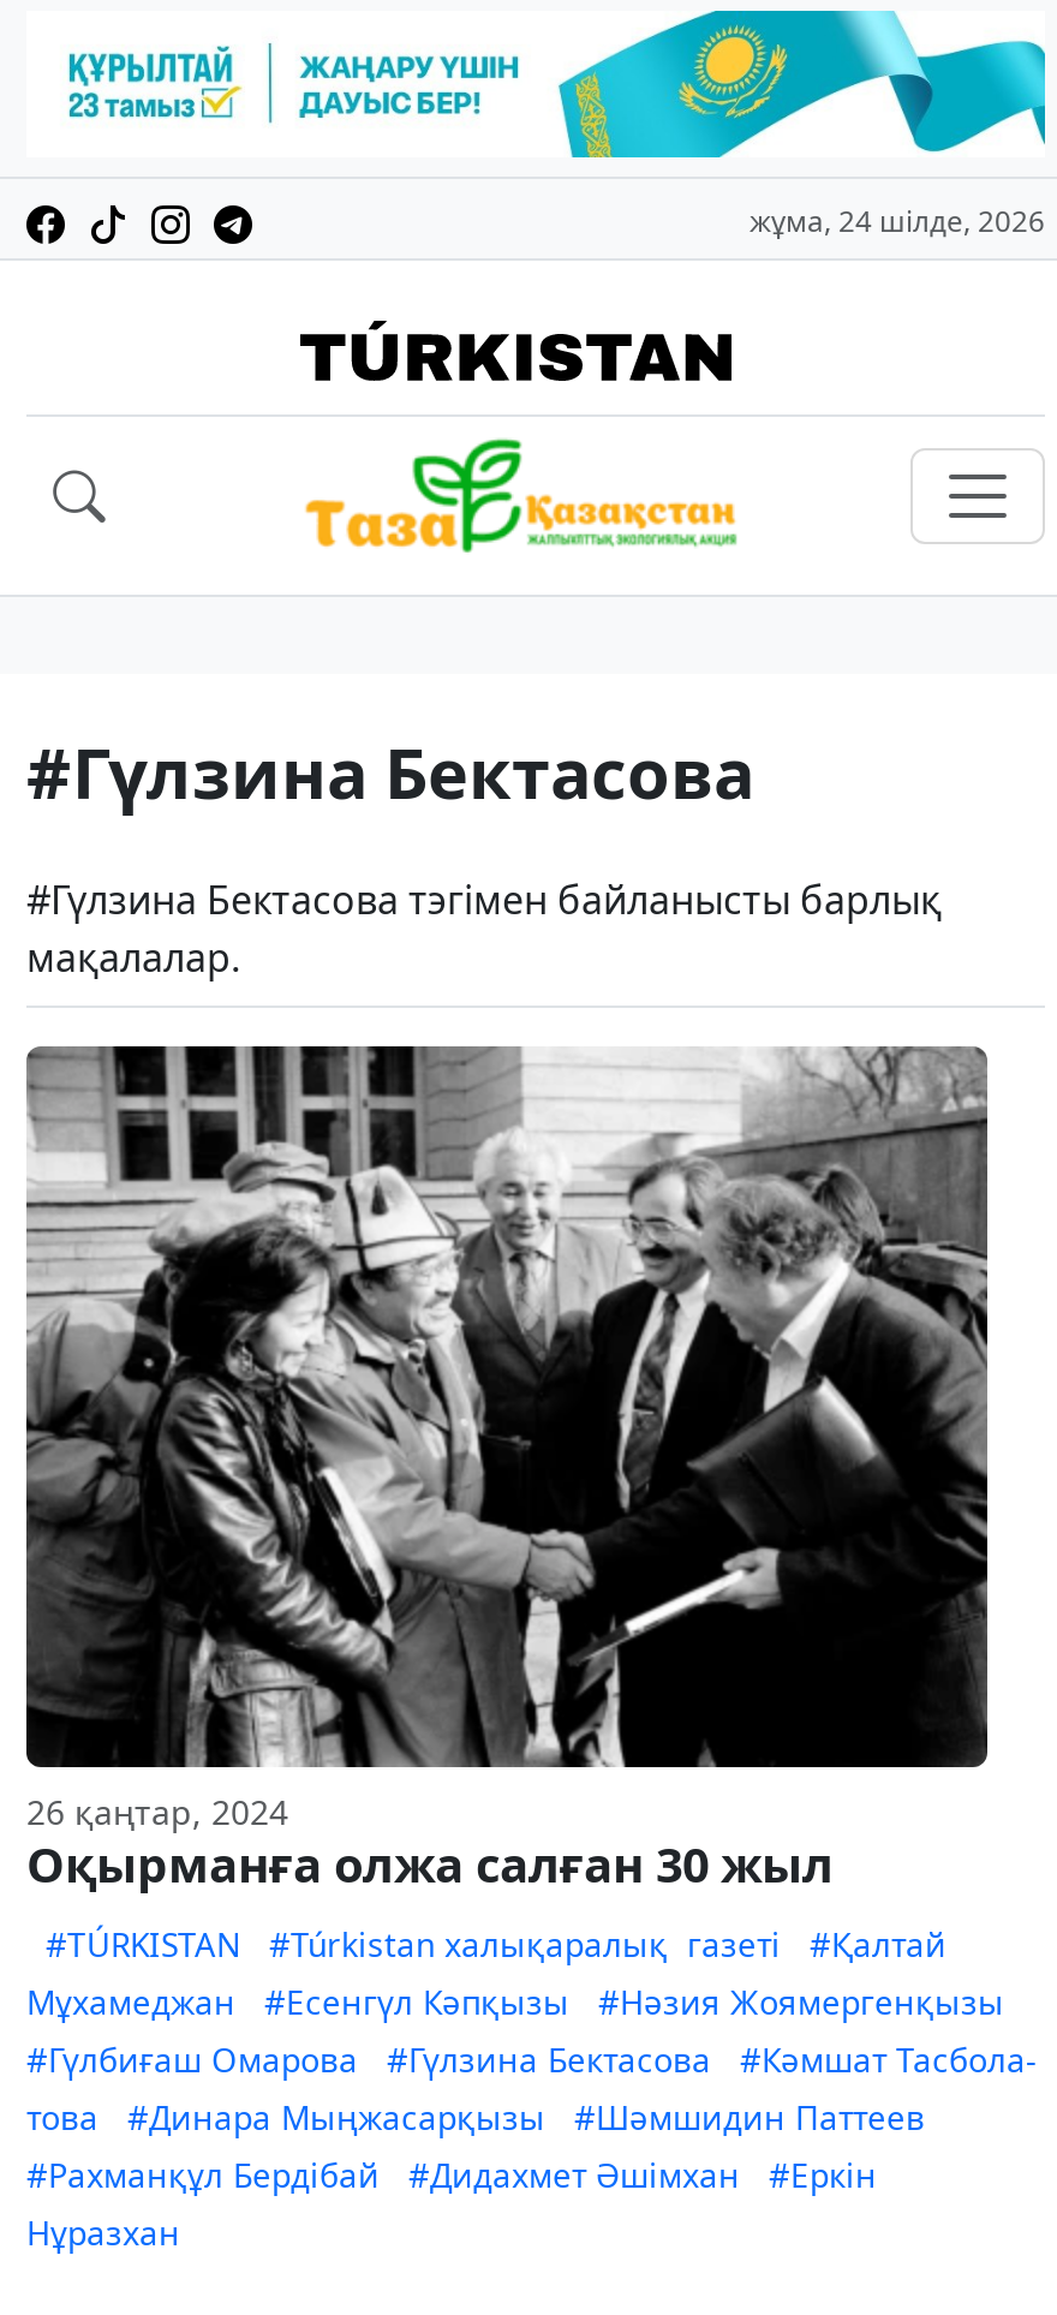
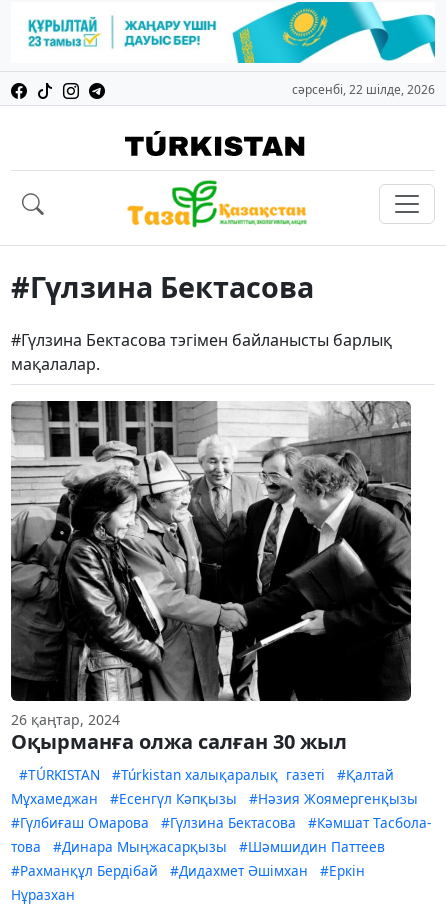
[750,201,1045,242] жұма, 24 шілде, 2026 -> [292,81,435,98] сәрсенбі, 22 шілде, 2026

